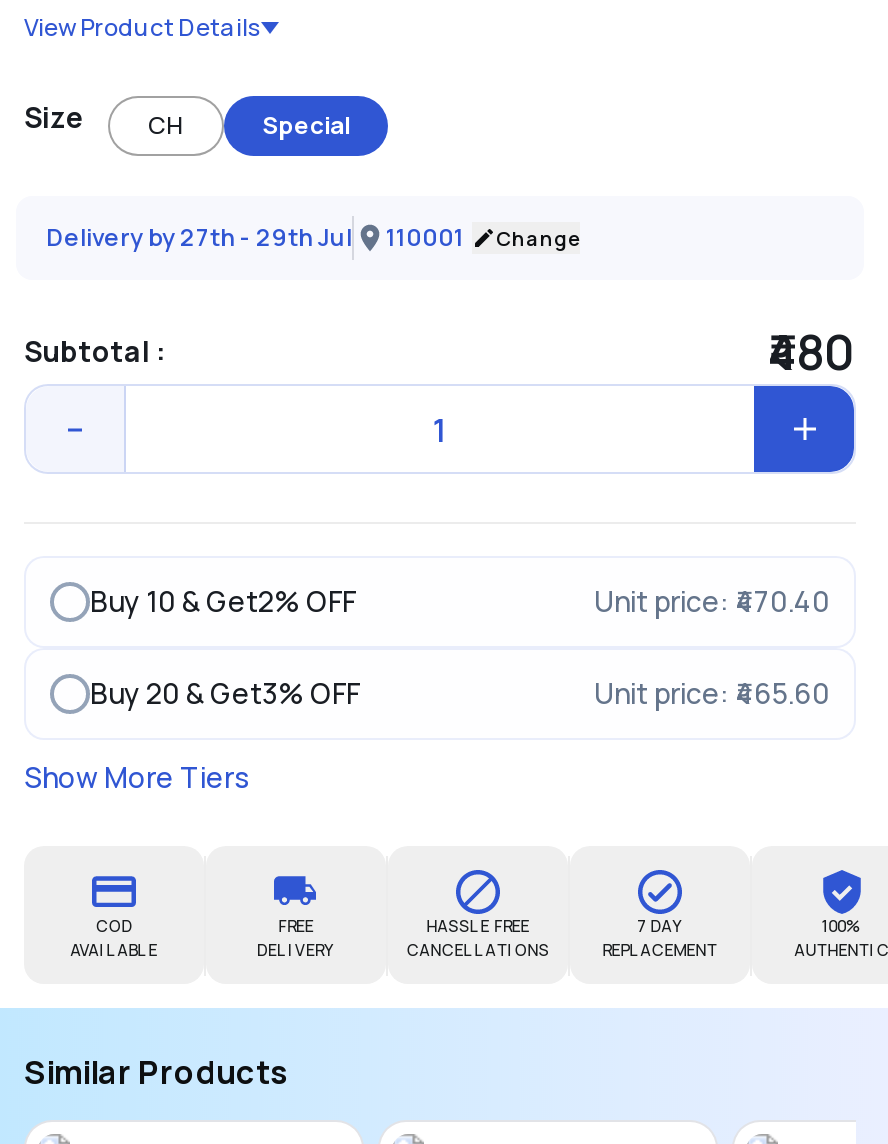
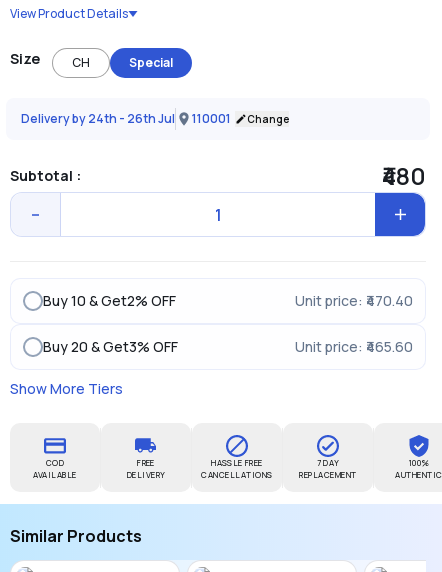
[46,220,352,254] Delivery by 27th - 29th Jul -> [21,110,175,127] Delivery by 24th - 26th Jul

